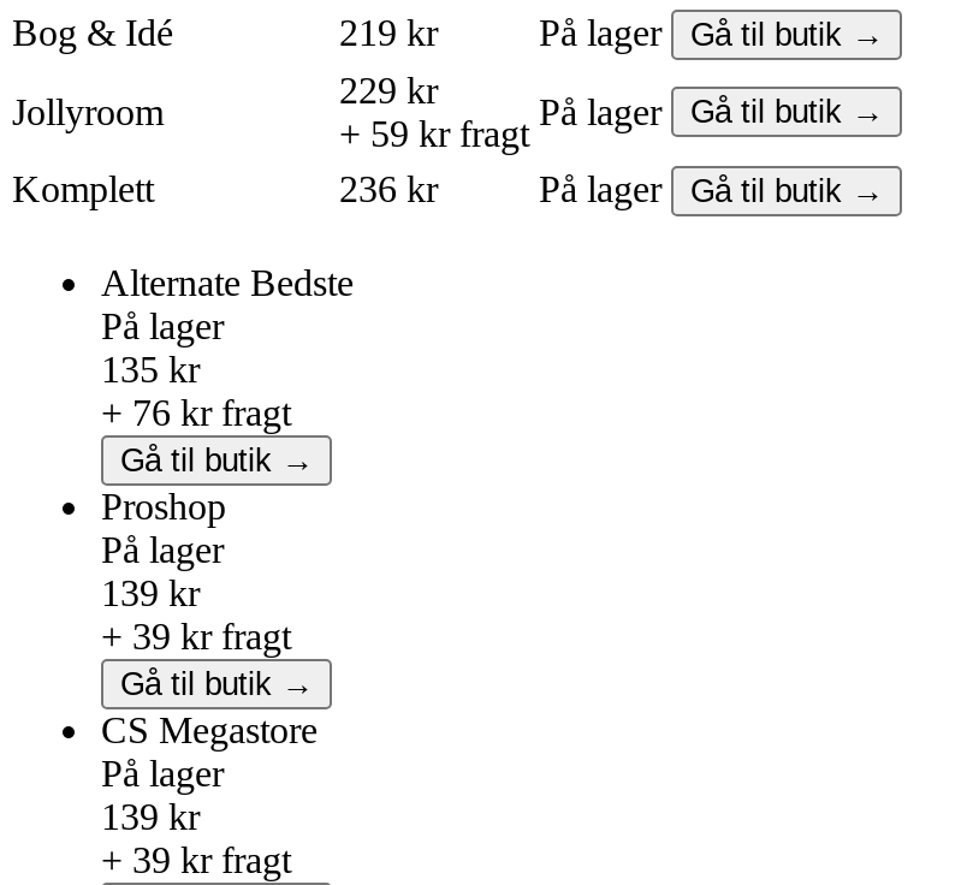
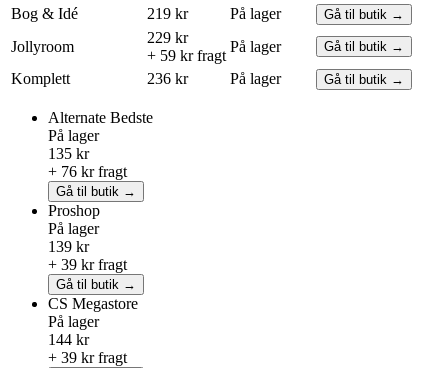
[101,795,200,836] 139 kr -> [48,331,89,348] 144 kr

